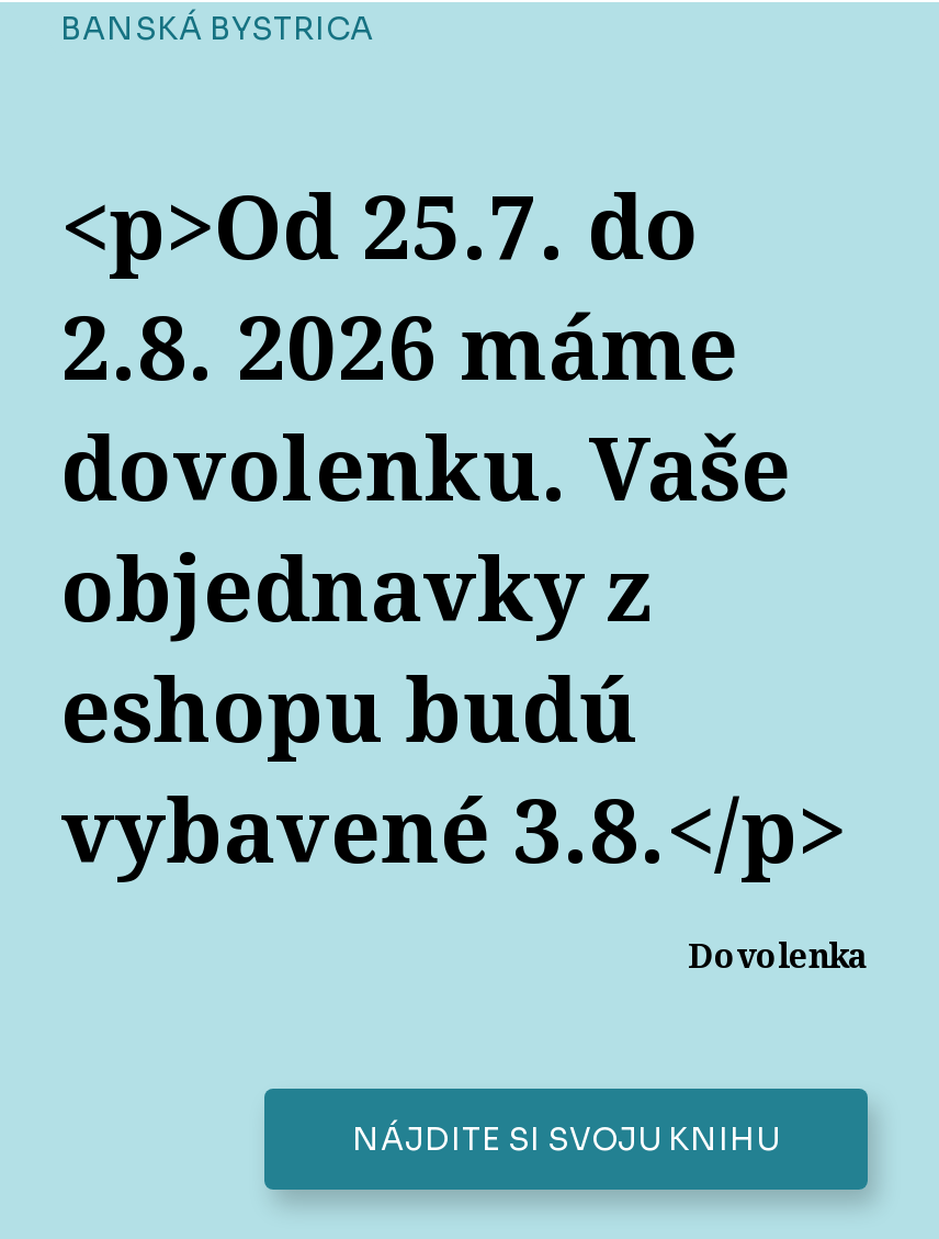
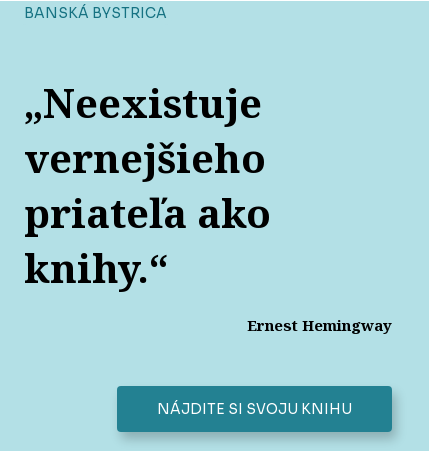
[60,165,868,977] <p>Od 25.7. do | 2.8. 2026 máme | dovolenku. Vaše | objednavky z | eshopu budú | vybavené 3.8.</p> | Dovolenka -> [24,75,392,335] „Neexistuje | vernejšieho | priateľa ako | knihy.“ | Ernest Hemingway

